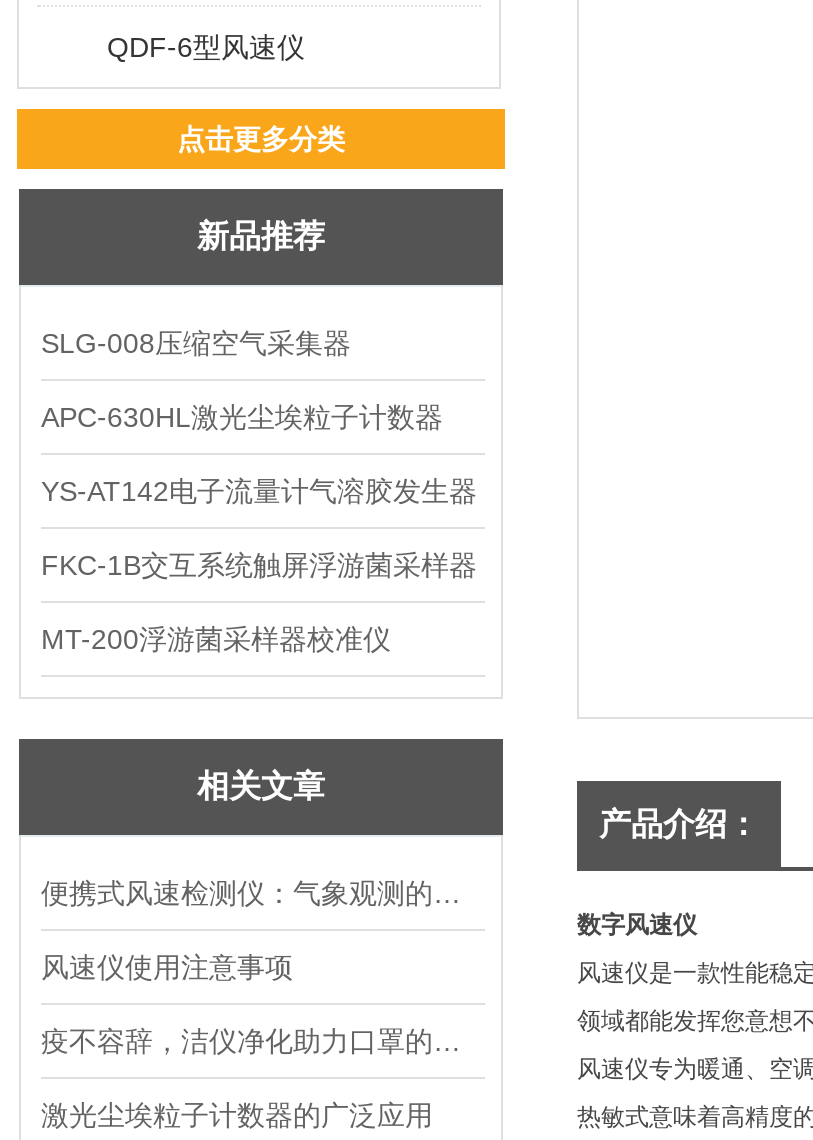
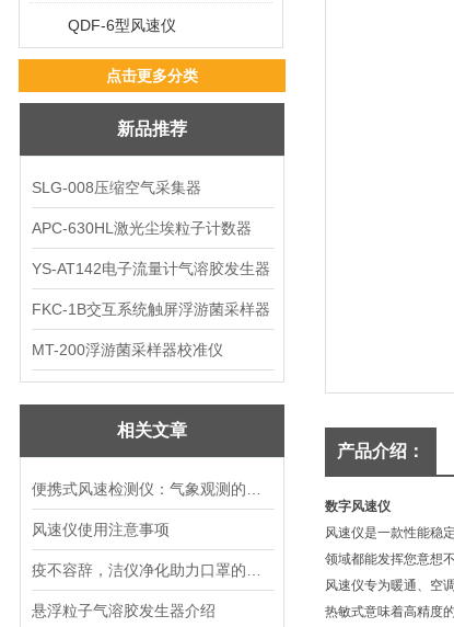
[41,1099,433,1131] 激光尘埃粒子计数器的广泛应用 -> [32,602,216,619] 悬浮粒子气溶胶发生器介绍

